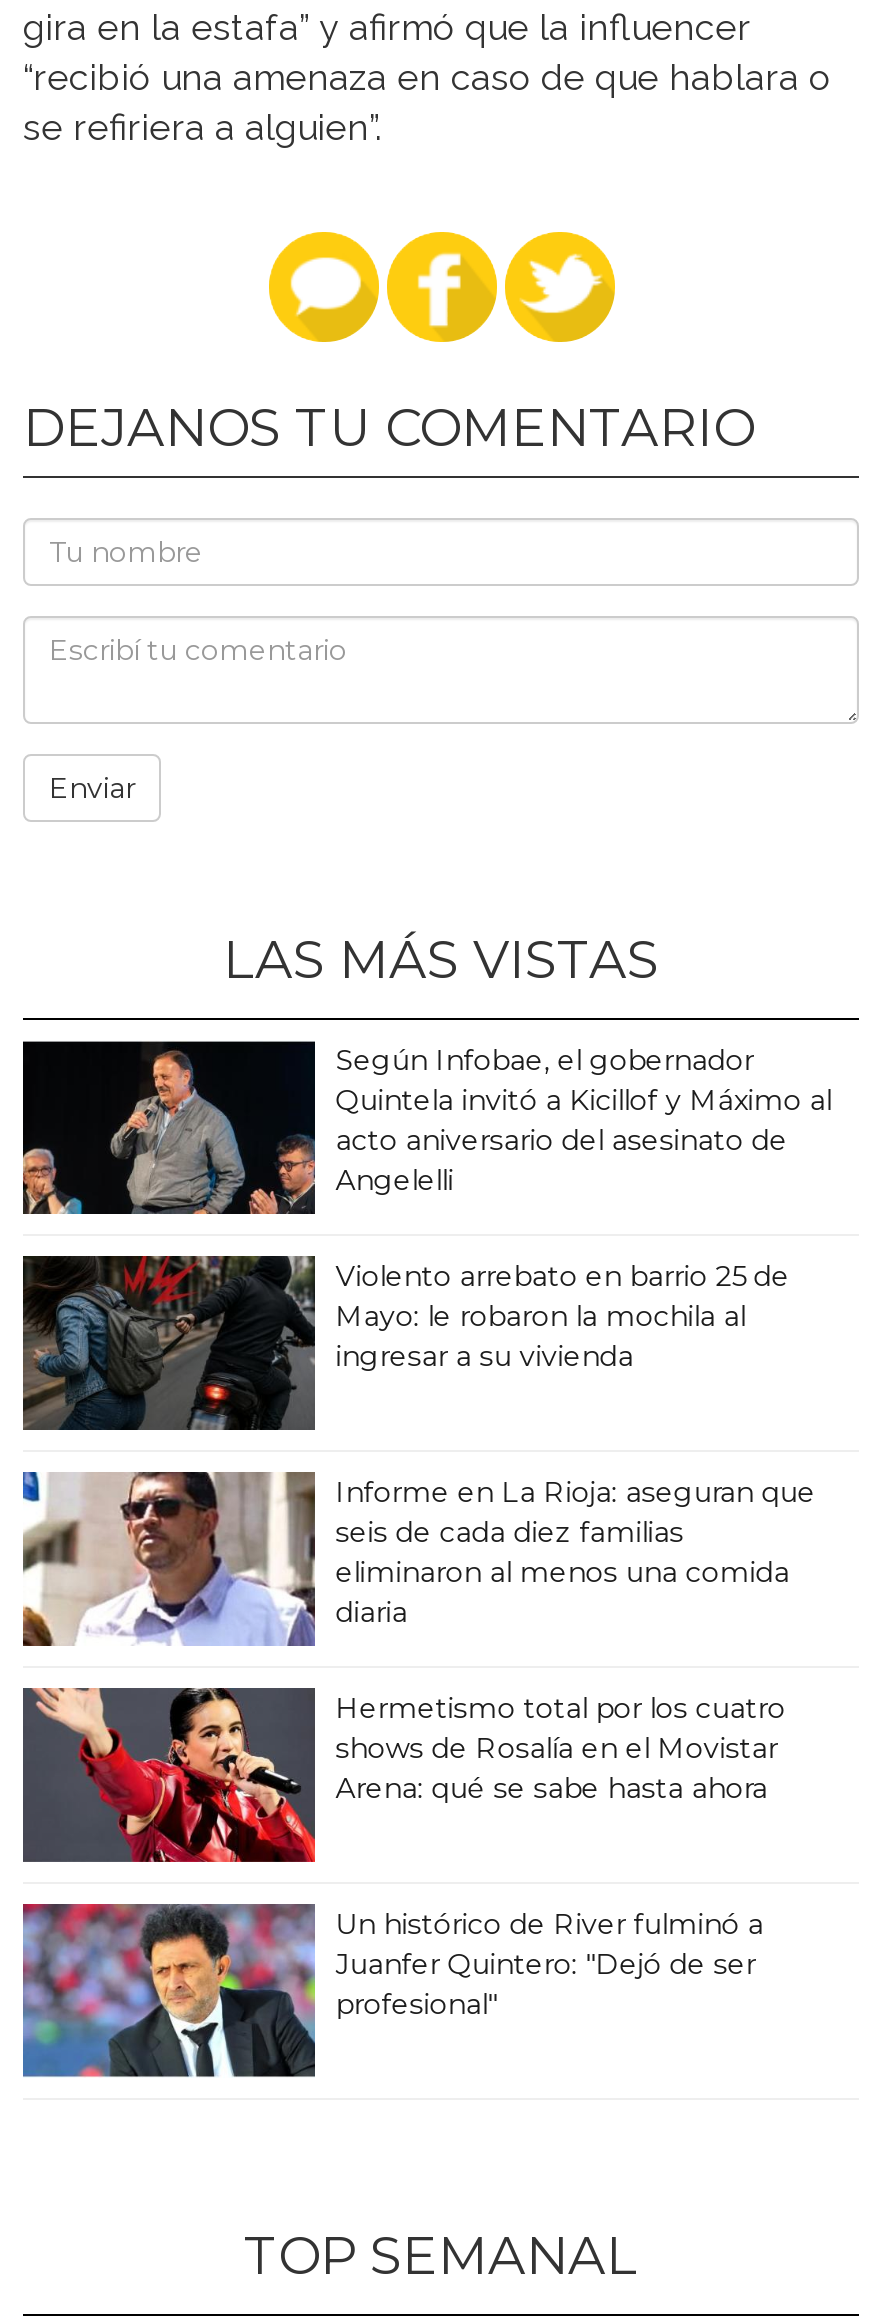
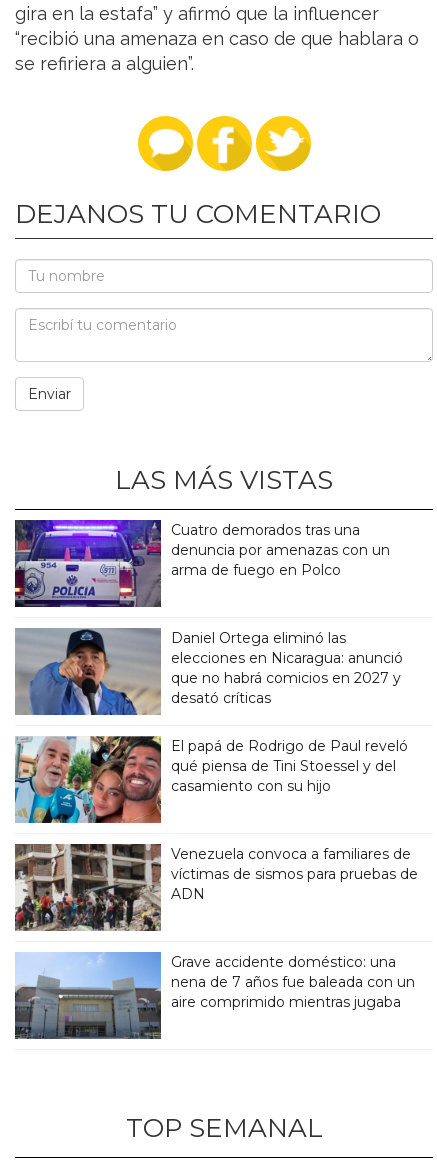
[21,1040,832,1216] [image] | Según Infobae, el gobernador | Quintela invitó a Kicillof y Máximo al | acto aniversario del asesinato de | Angelelli -> [14,519,390,608] [image] | Cuatro demorados tras una | denuncia por amenazas con un | arma de fuego en Polco
[23,1254,790,1432] [image] | Violento arrebato en barrio 25 de | Mayo: le robaron la mochila al | ingresar a su vivienda -> [15,628,403,716] [image] | Daniel Ortega eliminó las | elecciones en Nicaragua: anunció | que no habrá comicios en 2027 y | desató críticas
[21,1470,816,1648] [image] | Informe en La Rioja: aseguran que | seis de cada diez familias | eliminaron al menos una comida | diaria -> [14,735,408,824] [image] | El papá de Rodrigo de Paul reveló | qué piensa de Tini Stoessel y del | casamiento con su hijo
[21,1686,786,1864] [image] | Hermetismo total por los cuatro | shows de Rosalía en el Movistar | Arena: qué se sabe hasta ahora -> [14,843,418,932] [image] | Venezuela convoca a familiares de | víctimas de sismos para pruebas de | ADN
[21,1902,764,2078] [image] | Un histórico de River fulminó a | Juanfer Quintero: "Dejó de ser | profesional" -> [14,951,415,1040] [image] | Grave accidente doméstico: una | nena de 7 años fue baleada con un | aire comprimido mientras jugaba

